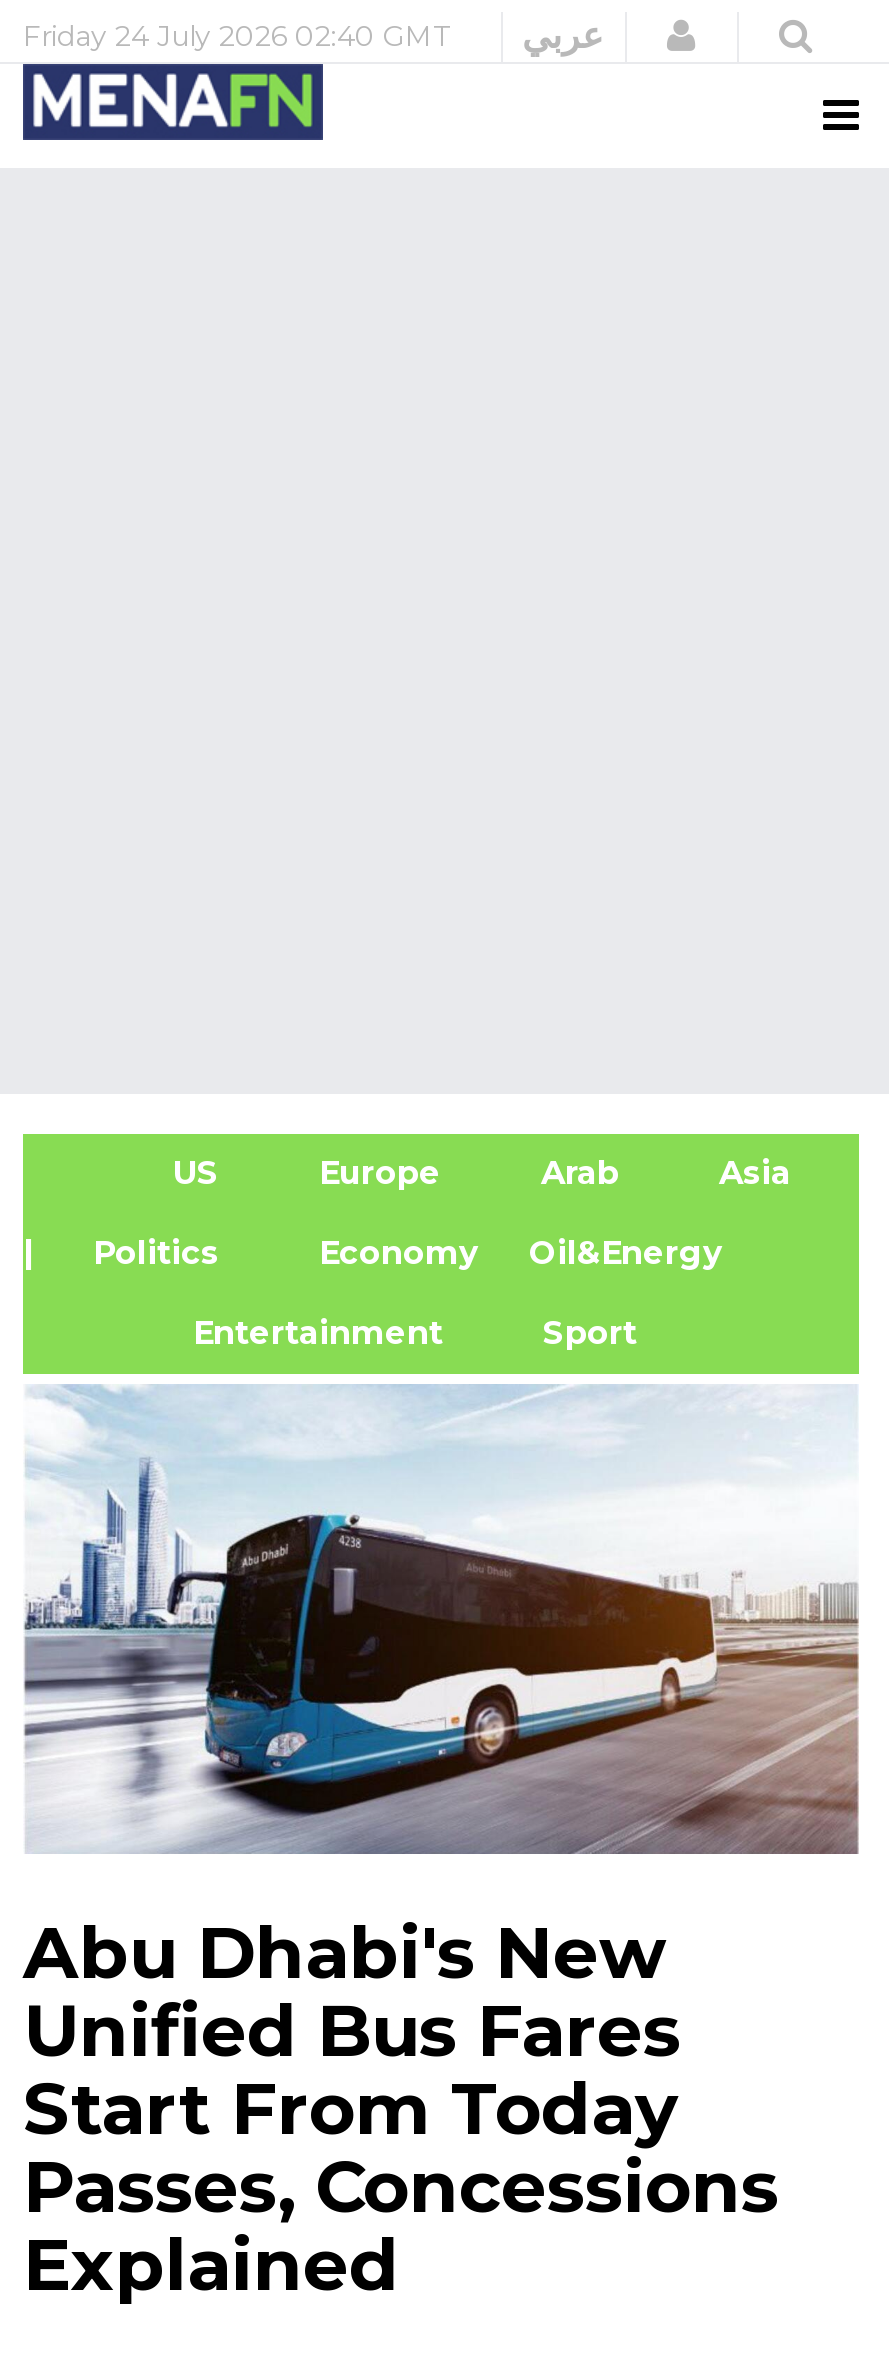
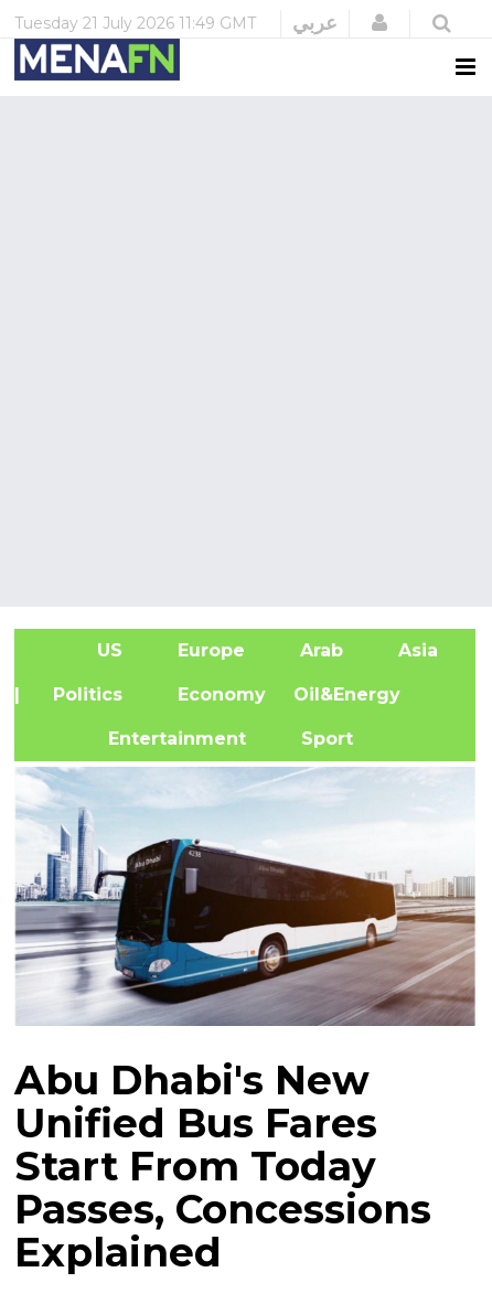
[23,18,449,54] Friday 24 July 2026 02:40 GMT -> [14,13,256,33] Tuesday 21 July 2026 11:49 GMT

